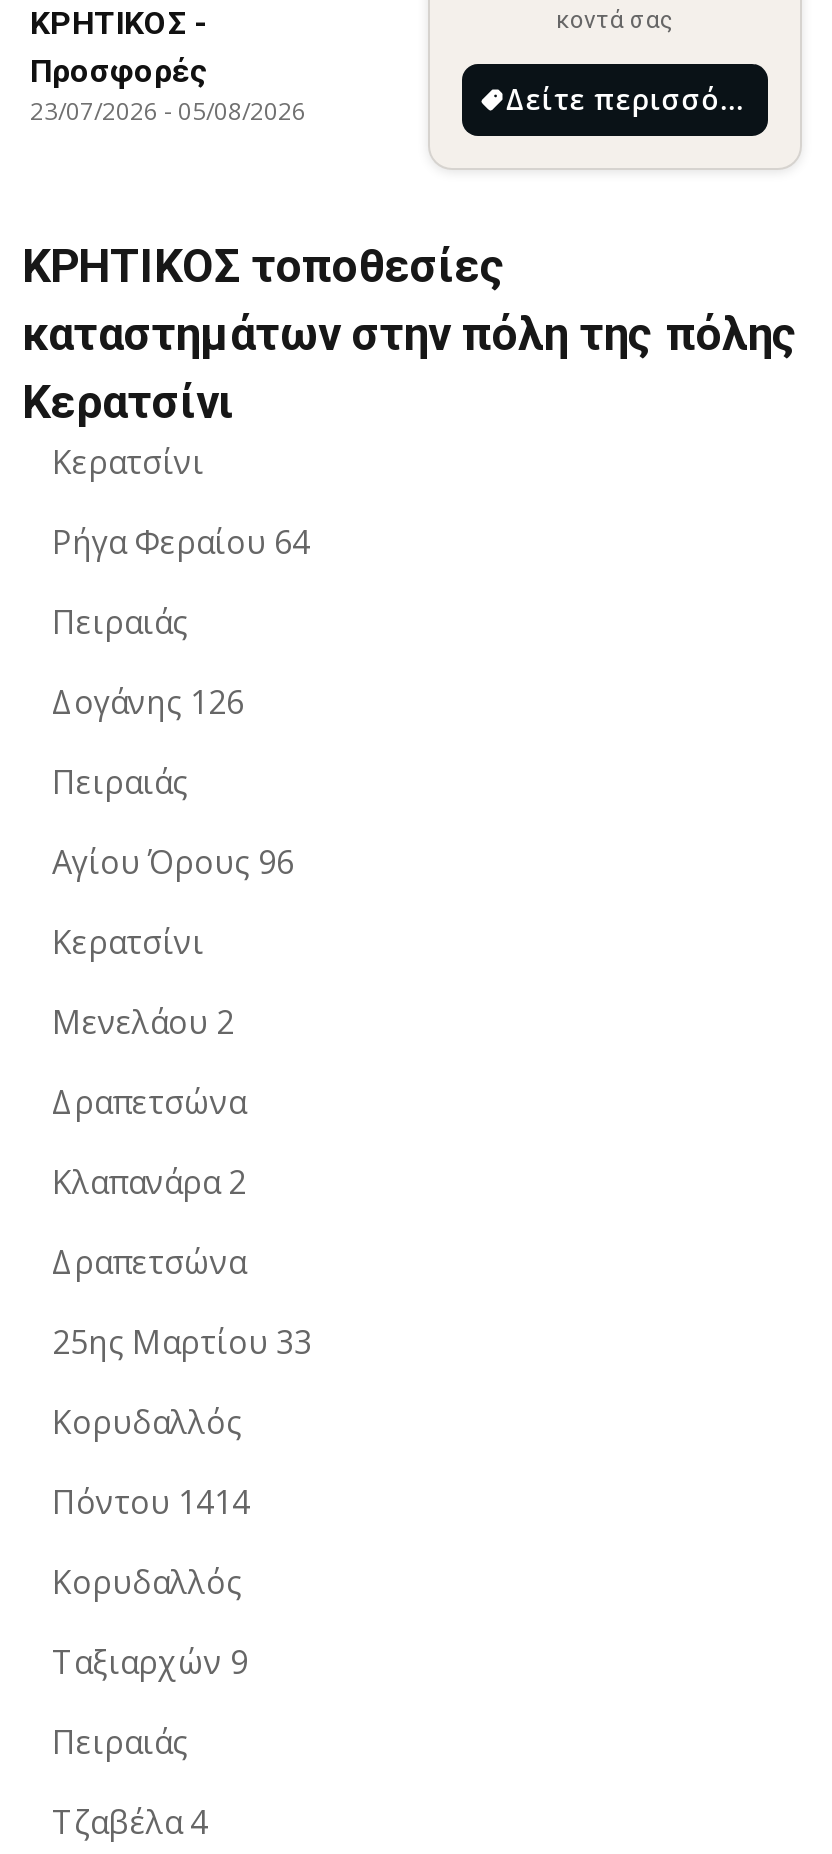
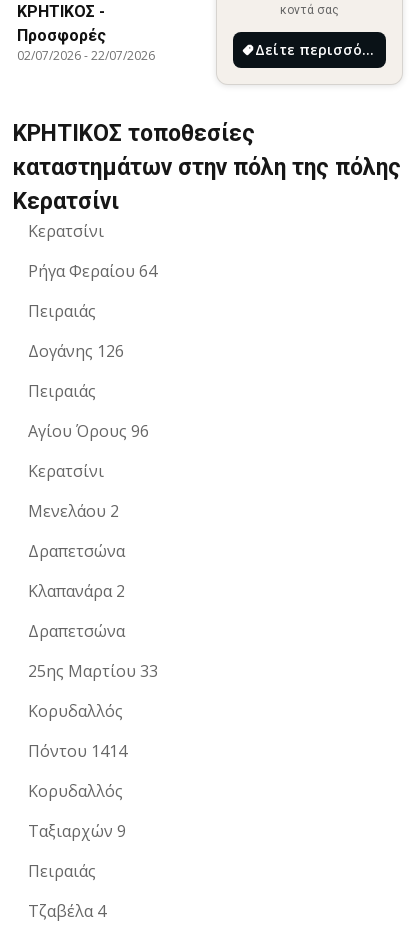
[30,95,306,129] 23/07/2026 - 05/08/2026 -> [17,47,155,64] 02/07/2026 - 22/07/2026

